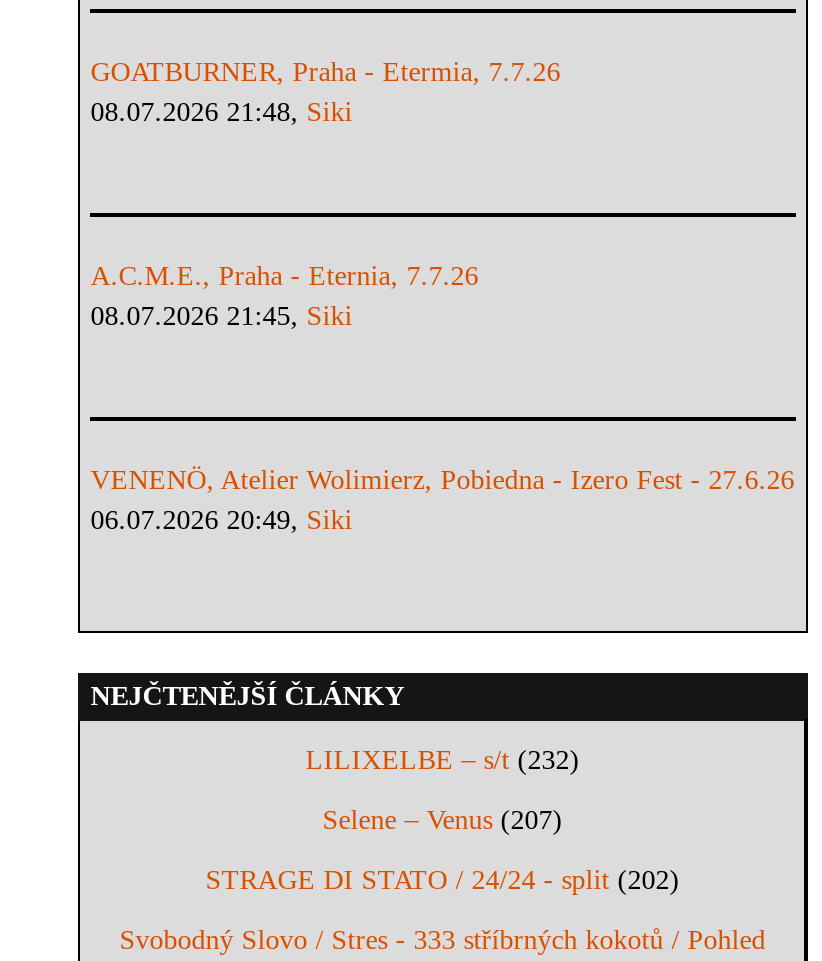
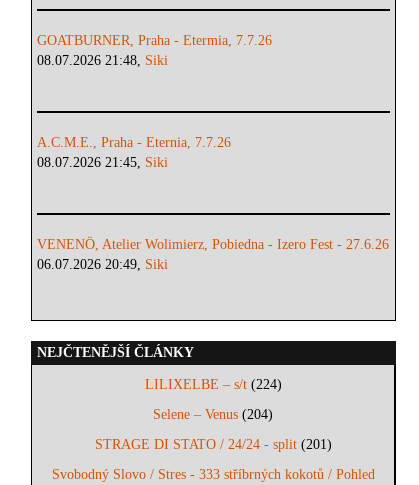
[305,745,579,775] LILIXELBE – s/t (232) -> [145,377,282,392] LILIXELBE – s/t (224)
[322,805,562,835] Selene – Venus (207) -> [153,407,273,422] Selene – Venus (204)
[205,865,679,895] STRAGE DI STATO / 24/24 - split (202) -> [95,437,332,452] STRAGE DI STATO / 24/24 - split (201)

